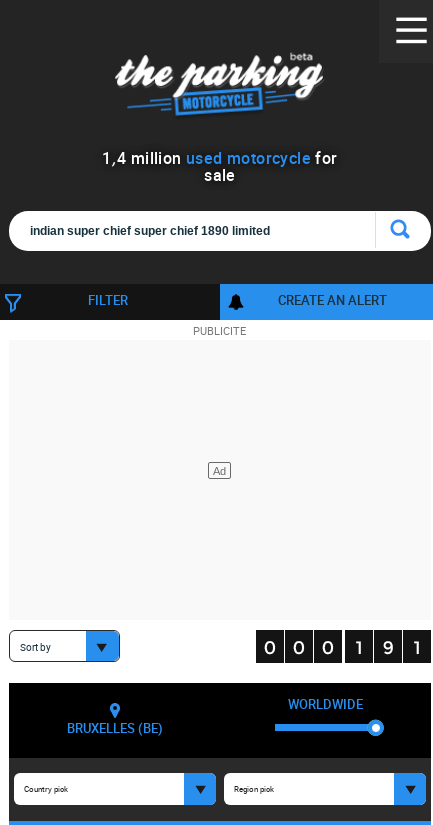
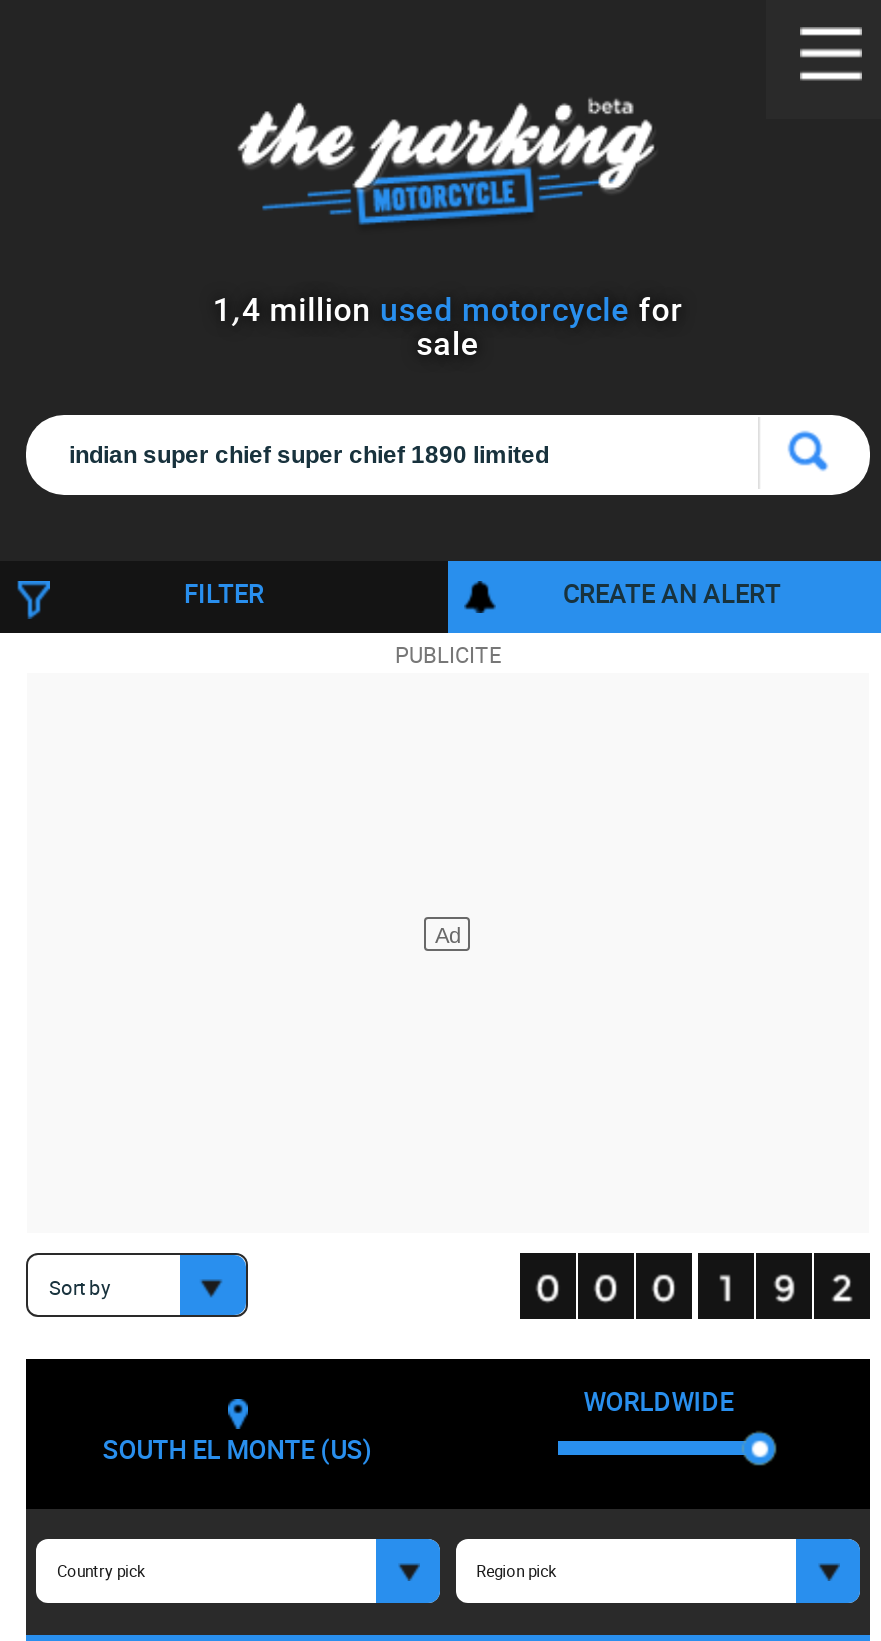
[67,719,163,737] BRUXELLES (BE) -> [102,1431,372,1467] SOUTH EL MONTE (US)

